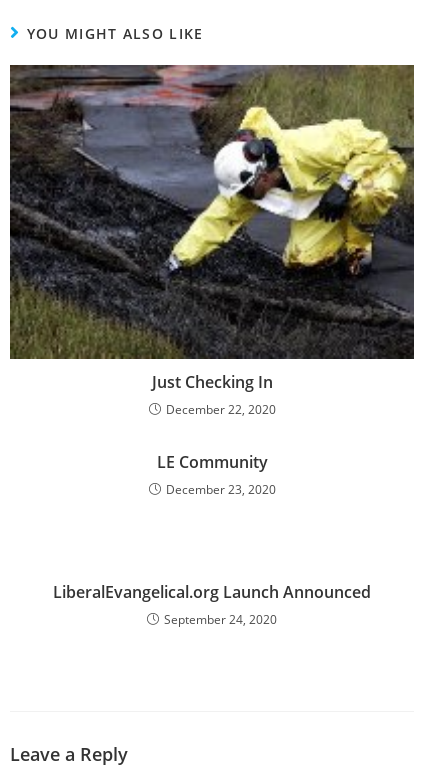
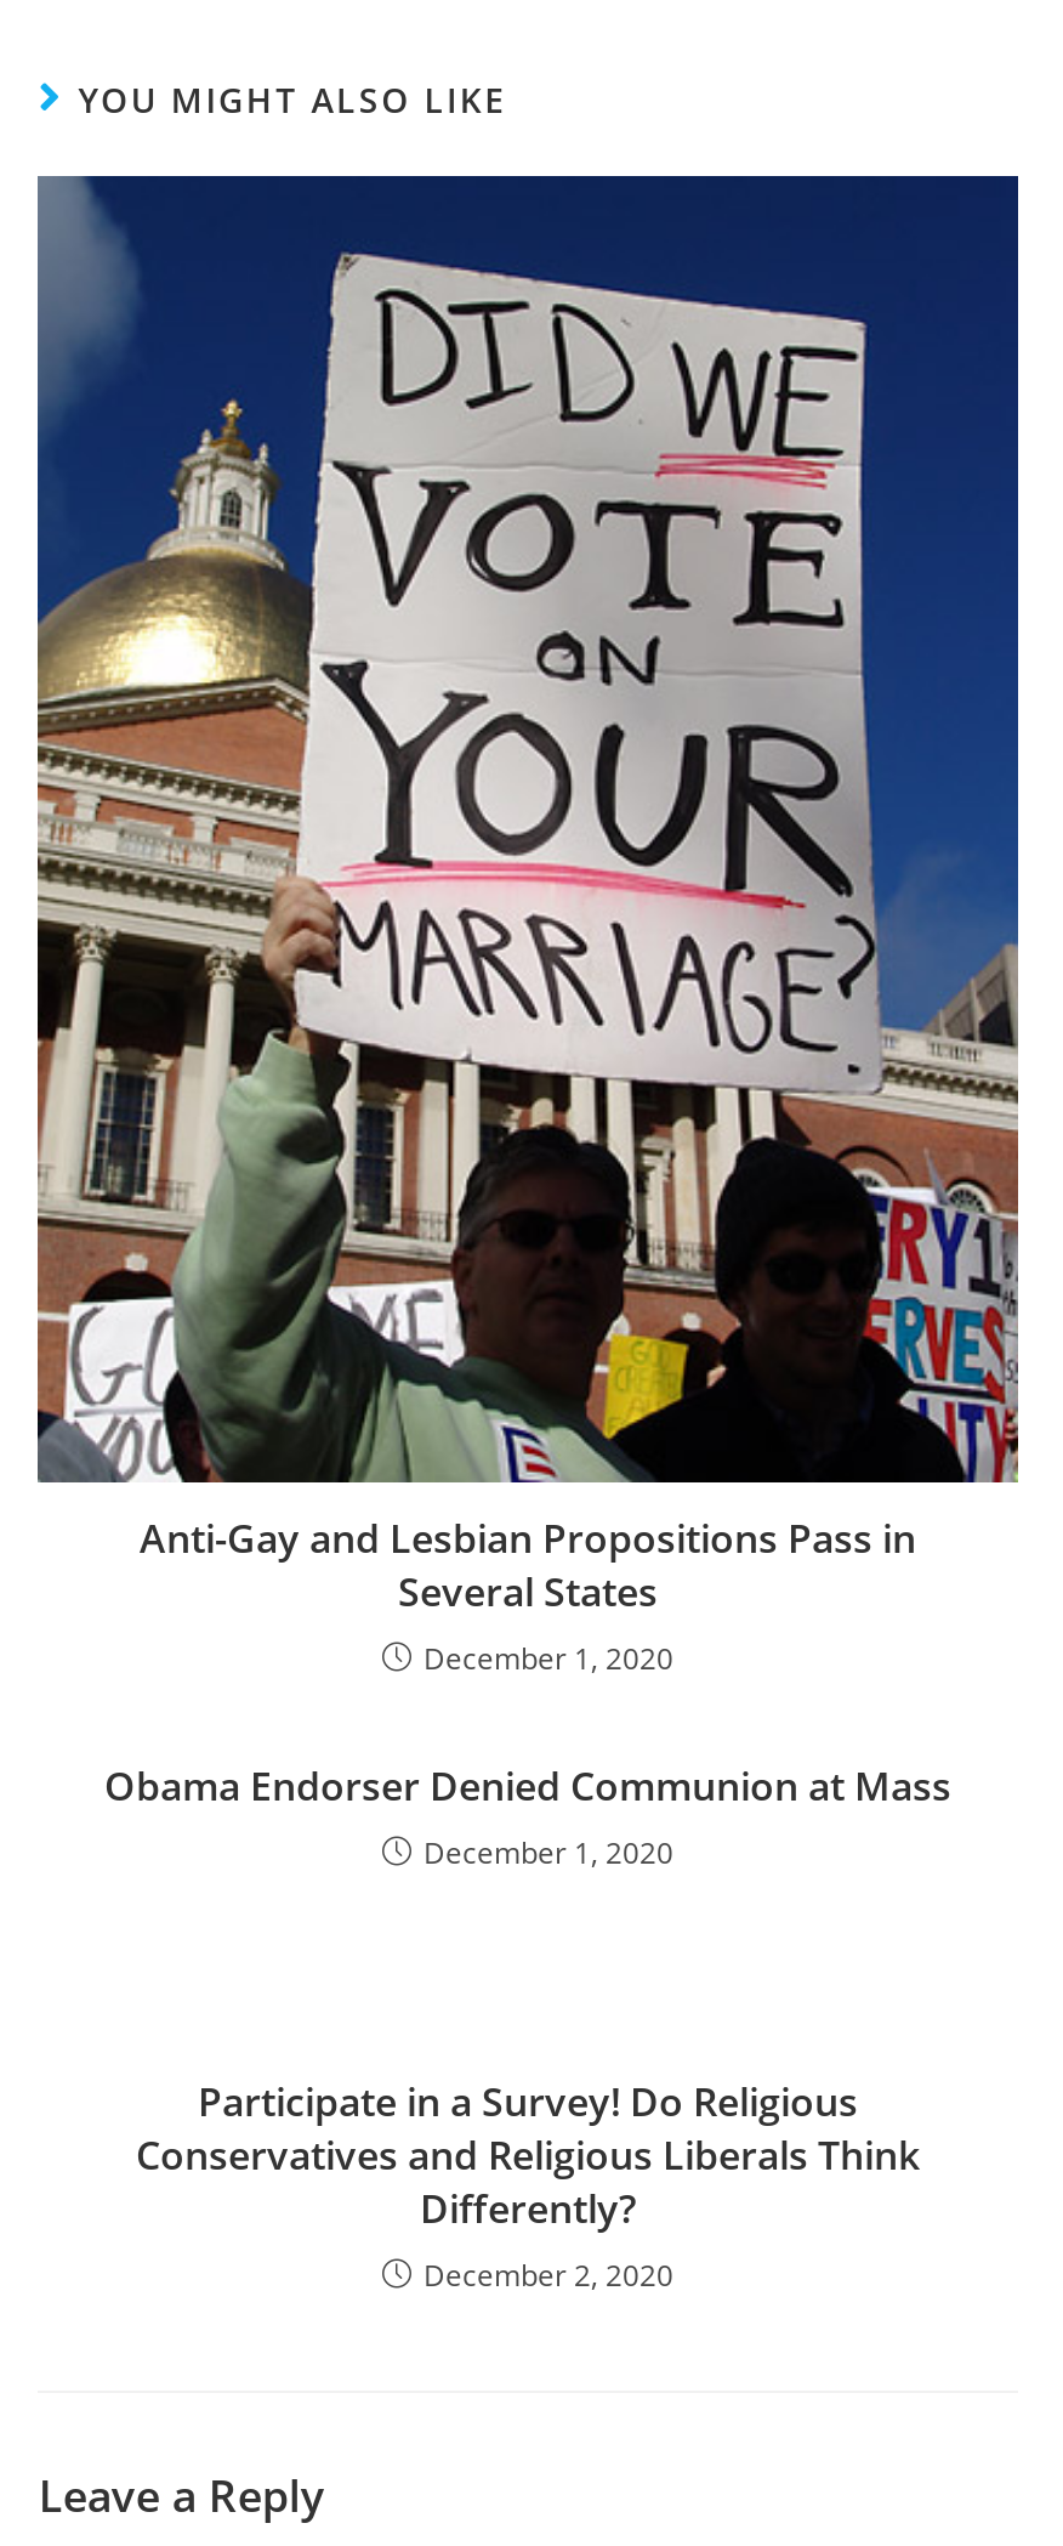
[9,64,415,418] [image] | Just Checking In | December 22, 2020 -> [35,174,1021,1678] [image] | Anti-Gay and Lesbian Propositions Pass in | Several States | December 1, 2020
[156,451,275,498] LE Community | December 23, 2020 -> [104,1758,951,1872] Obama Endorser Denied Communion at Mass | December 1, 2020
[53,581,371,628] LiberalEvangelical.org Launch Announced | September 24, 2020 -> [136,2074,920,2295] Participate in a Survey! Do Religious | Conservatives and Religious Liberals Think | Differently? | December 2, 2020

